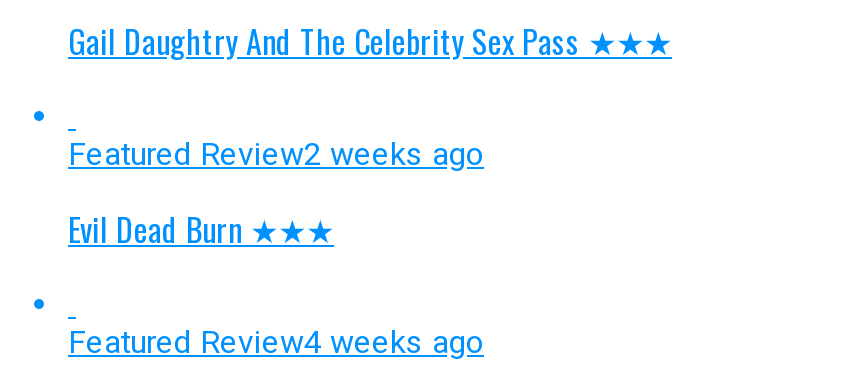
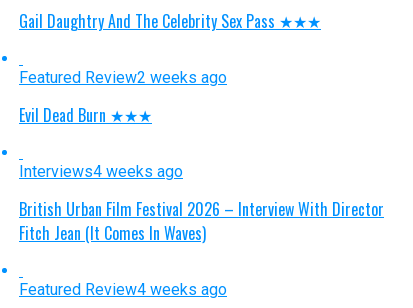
none -> [19,162,384,245] Interviews4 weeks ago | British Urban Film Festival 2026 – Interview With Director | Fitch Jean (It Comes In Waves)

